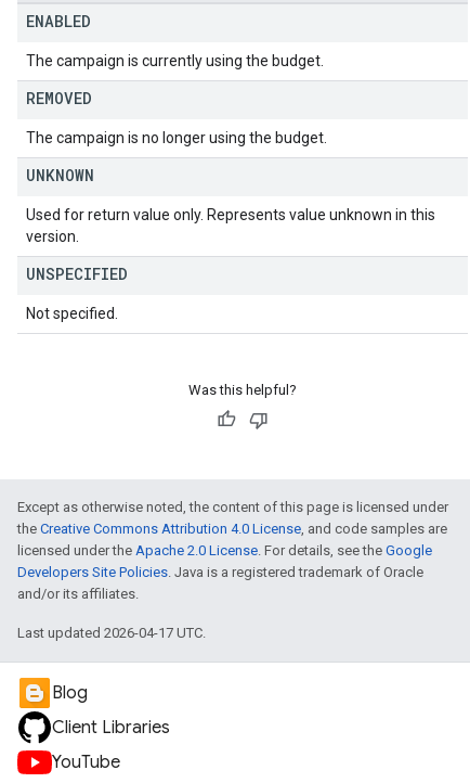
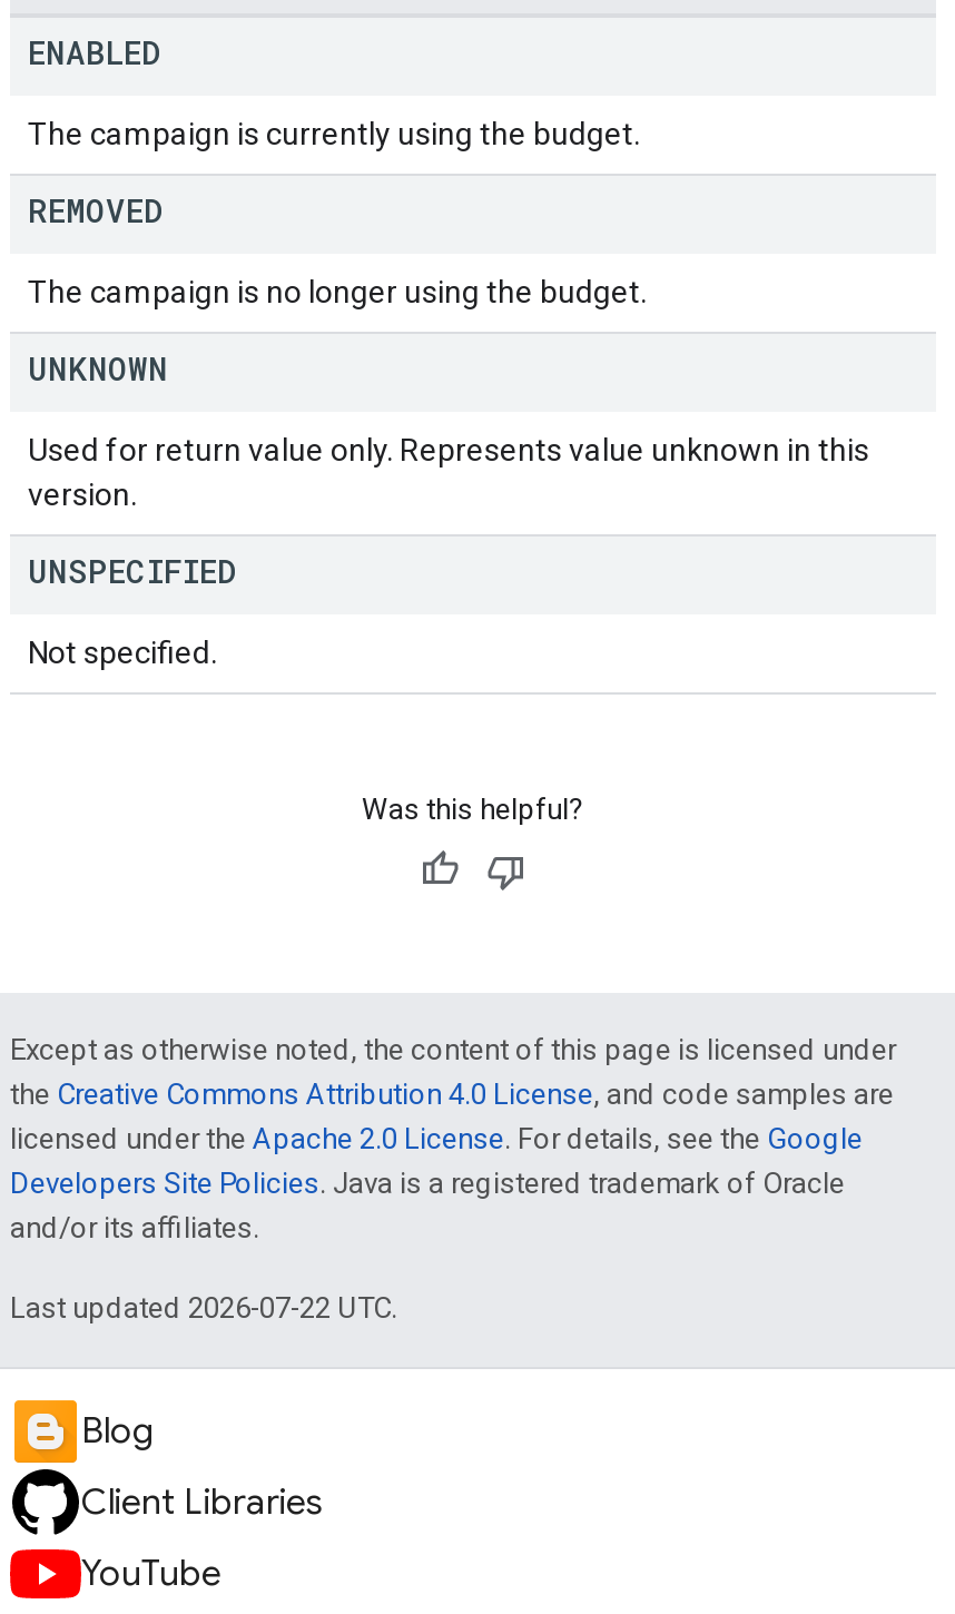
[17,625,206,641] Last updated 2026-04-17 UTC. -> [10,1291,397,1325] Last updated 2026-07-22 UTC.

